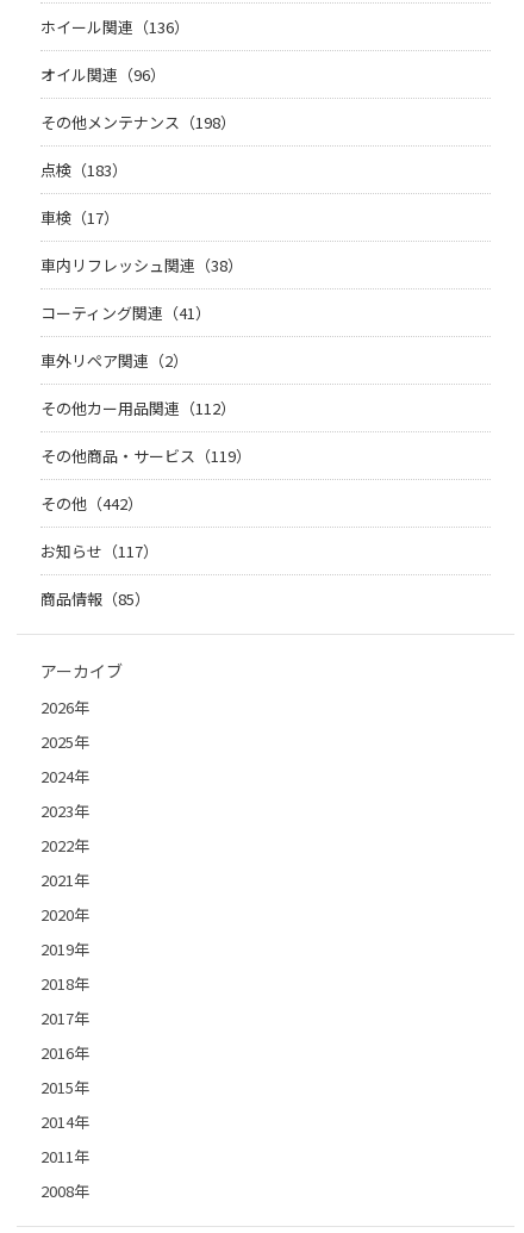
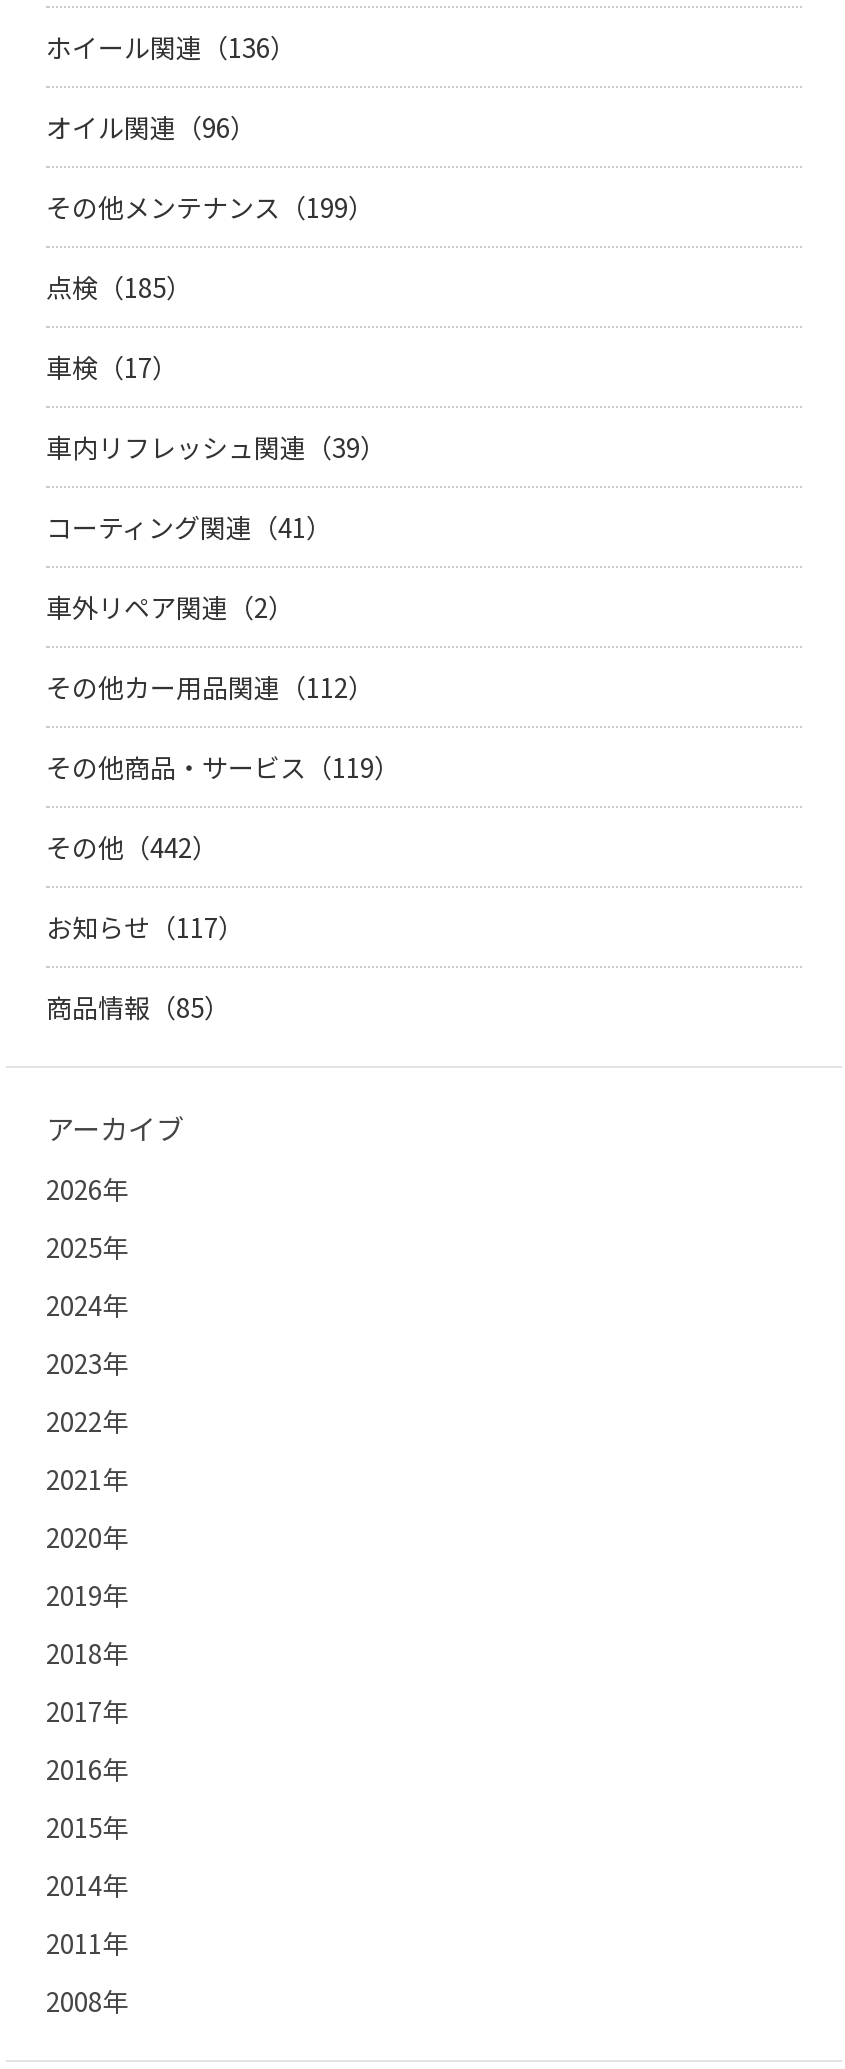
[40,111,236,134] その他メンテナンス（198） -> [46,189,374,227] その他メンテナンス（199）
[40,159,127,182] 点検（183） -> [46,269,192,307] 点検（185）
[40,254,243,277] 車内リフレッシュ関連（38） -> [46,429,386,467] 車内リフレッシュ関連（39）

